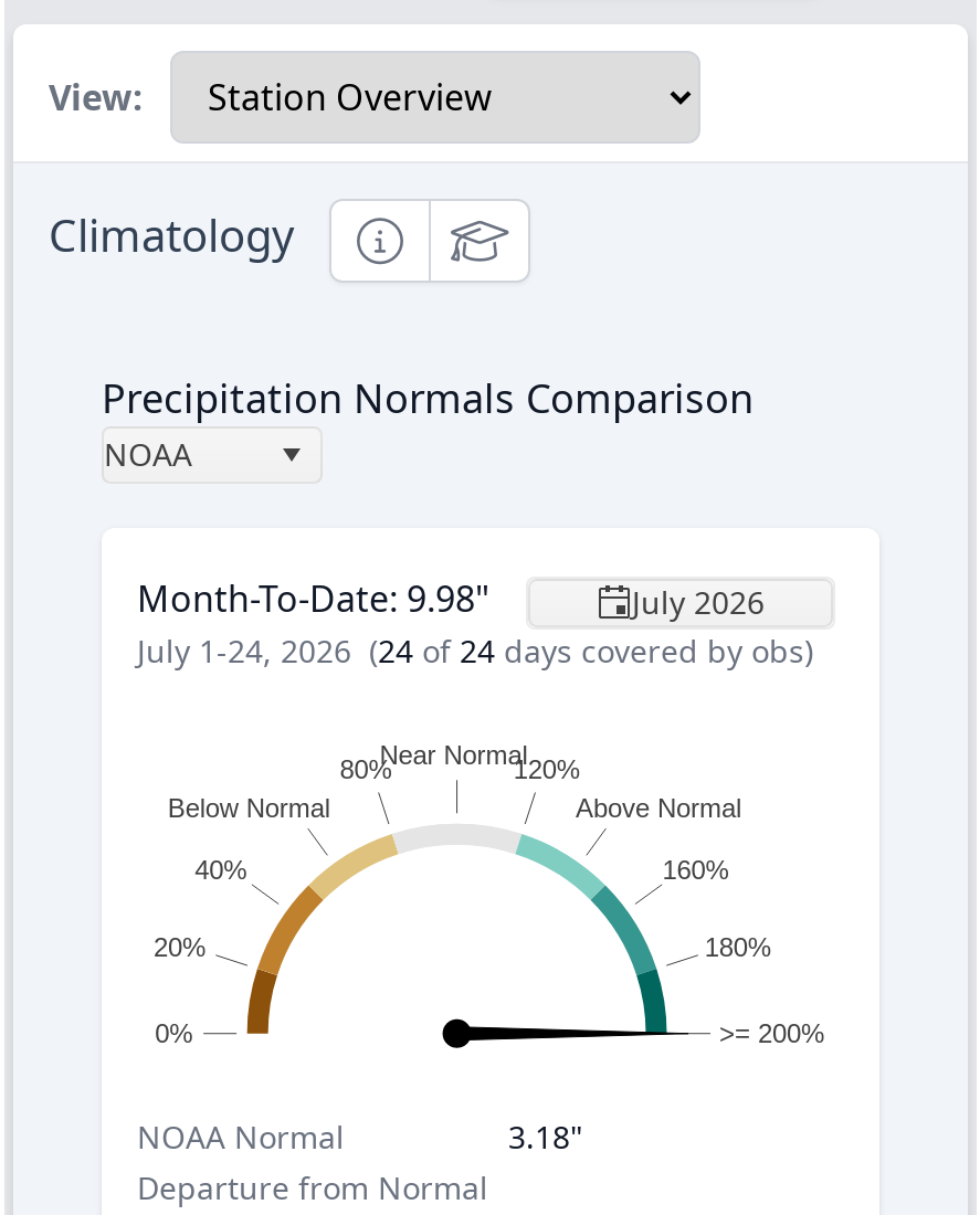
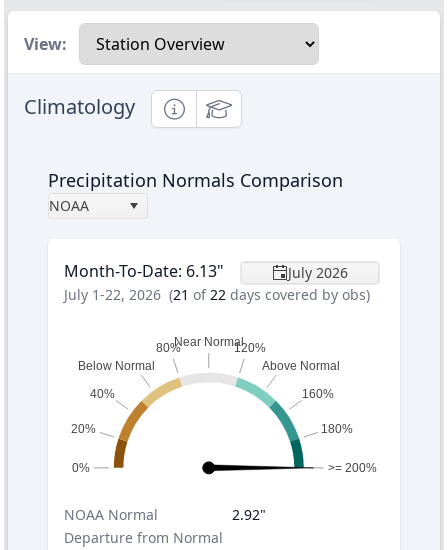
[137,575,491,623] Month-To-Date: 9.98" -> [64,260,224,282] Month-To-Date: 6.13"
[137,629,813,671] July 1-24, 2026 (24 of 24 days covered by obs) -> [64,285,370,304] July 1-22, 2026 (21 of 22 days covered by obs)
[508,1115,583,1157] 3.18" -> [232,505,266,524] 2.92"

